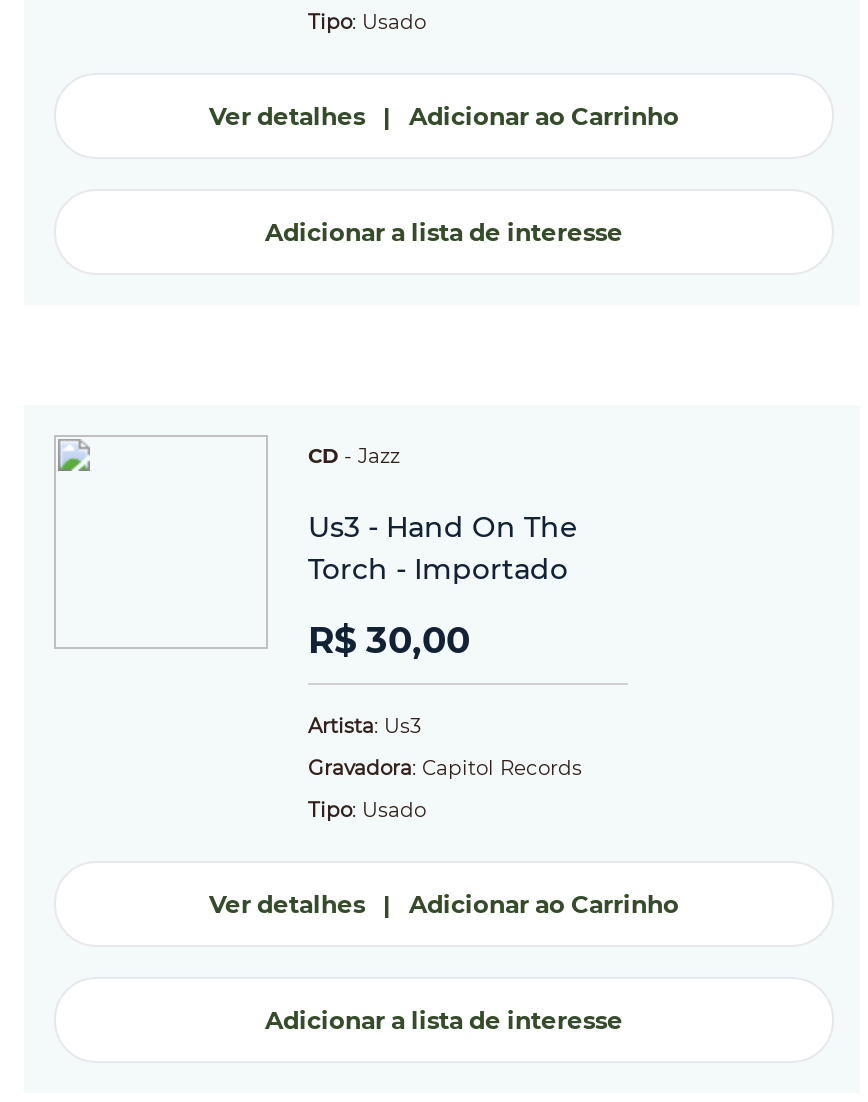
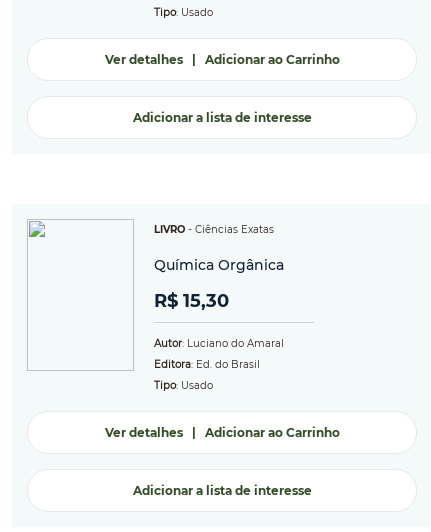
[308,443,400,469] CD - Jazz -> [154,223,274,236] LIVRO - Ciências Exatas
[308,509,578,587] Us3 - Hand On The | Torch - Importado -> [154,256,284,274] Química Orgânica
[308,619,470,663] R$ 30,00 -> [154,290,229,312] R$ 15,30
[308,713,422,739] Artista: Us3 -> [154,337,284,350] Autor: Luciano do Amaral
[308,755,582,781] Gravadora: Capitol Records -> [154,358,260,371] Editora: Ed. do Brasil

